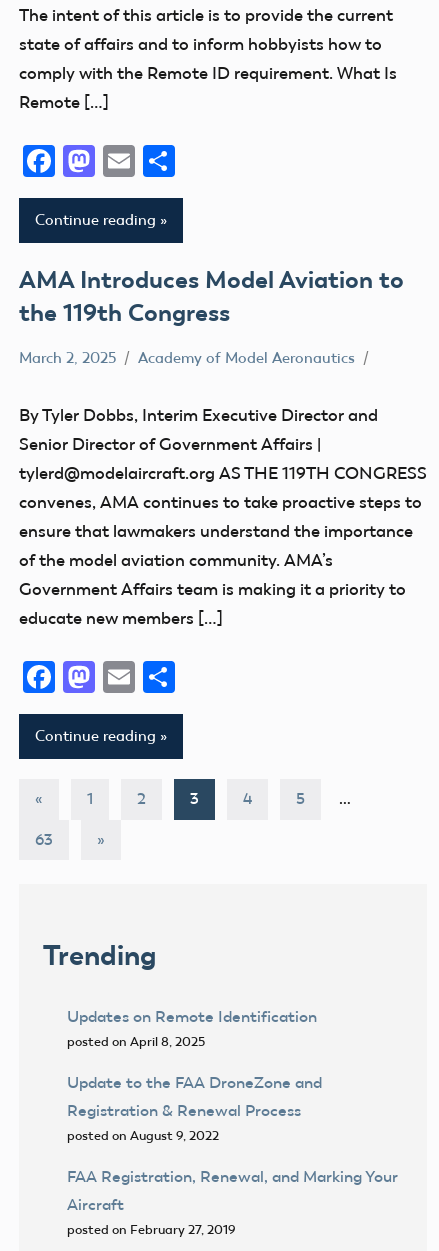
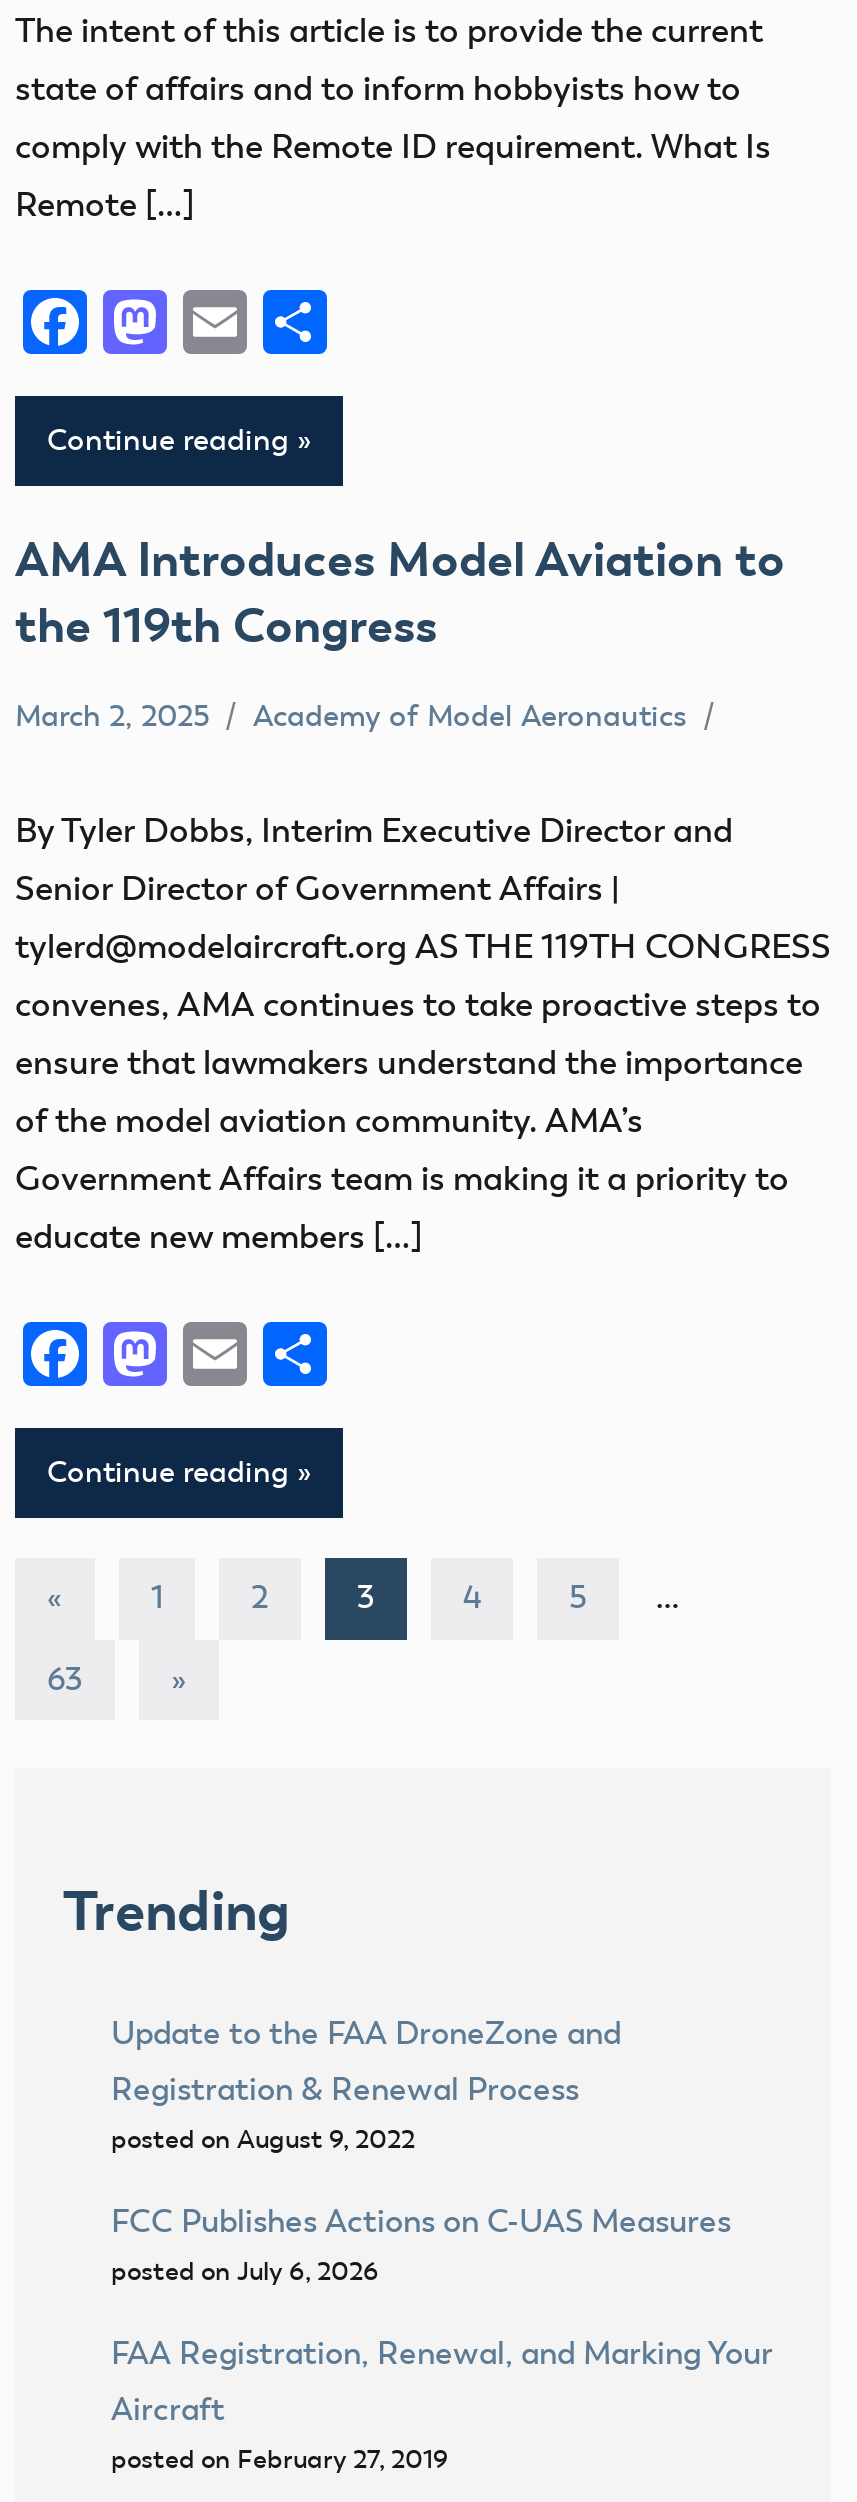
[67,1007,317,1049] Updates on Remote Identification | posted on April 8, 2025 -> none
moved [67,1073,322,1143] -> [111,2015,621,2155]: Update to the FAA DroneZone and | Registration & Renewal Process | posted on August 9, 2022
none -> [111,2203,731,2287] FCC Publishes Actions on C-UAS Measures | posted on July 6, 2026

